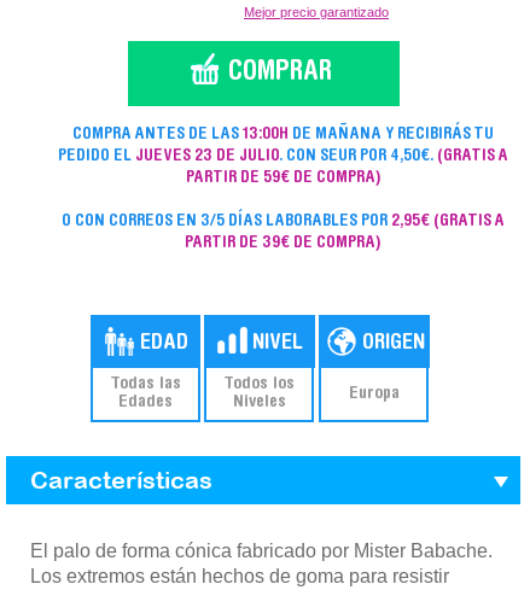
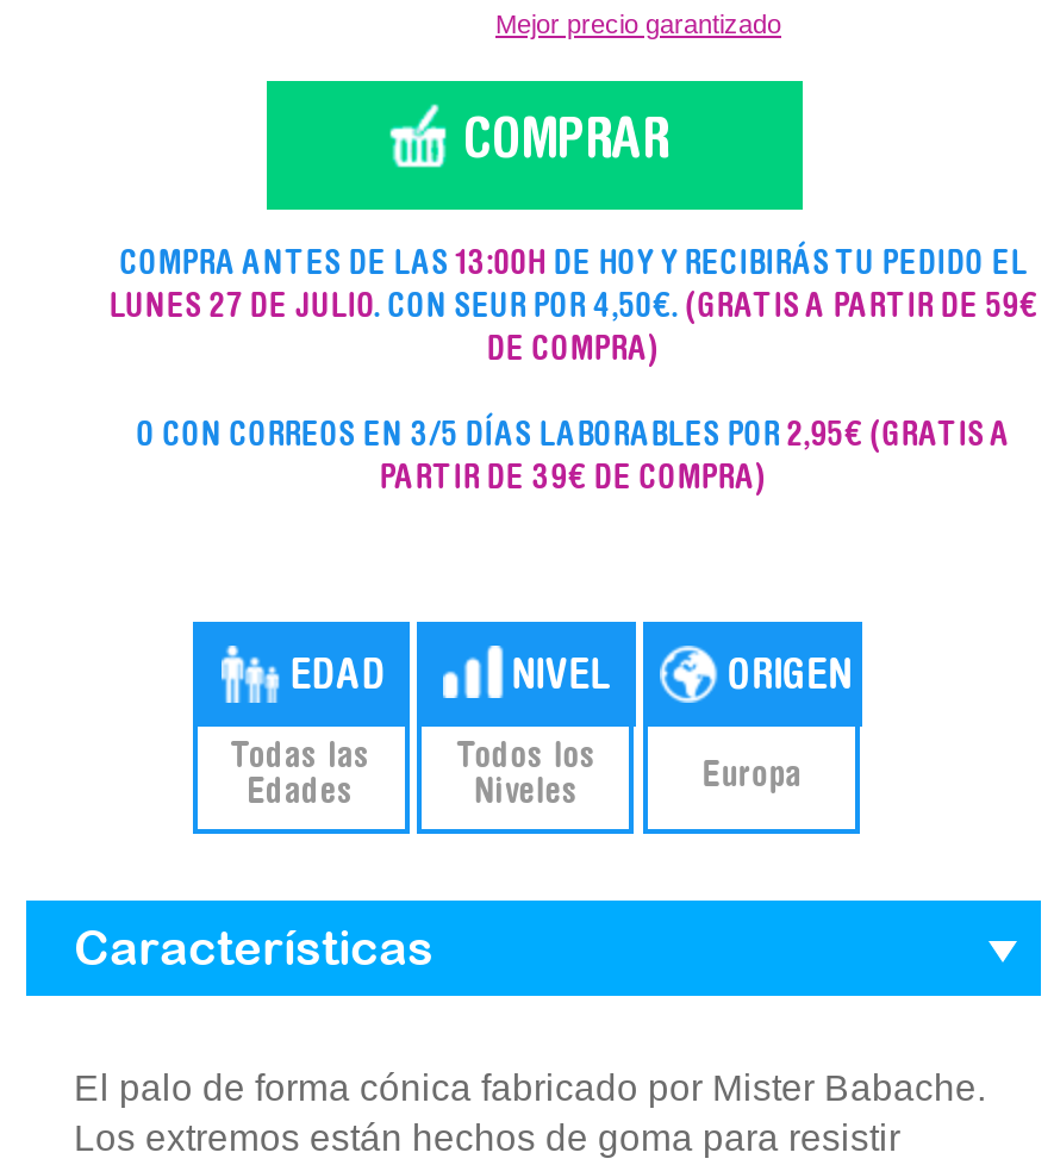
[58,127,509,187] COMPRA ANTES DE LAS 13:00H DE MAÑANA Y RECIBIRÁS TU | PEDIDO EL JUEVES 23 DE JULIO. CON SEUR POR 4,50€. (GRATIS A | PARTIR DE 59€ DE COMPRA) -> [109,250,1038,369] COMPRA ANTES DE LAS 13:00H DE HOY Y RECIBIRÁS TU PEDIDO EL | LUNES 27 DE JULIO. CON SEUR POR 4,50€. (GRATIS A PARTIR DE 59€ | DE COMPRA)

